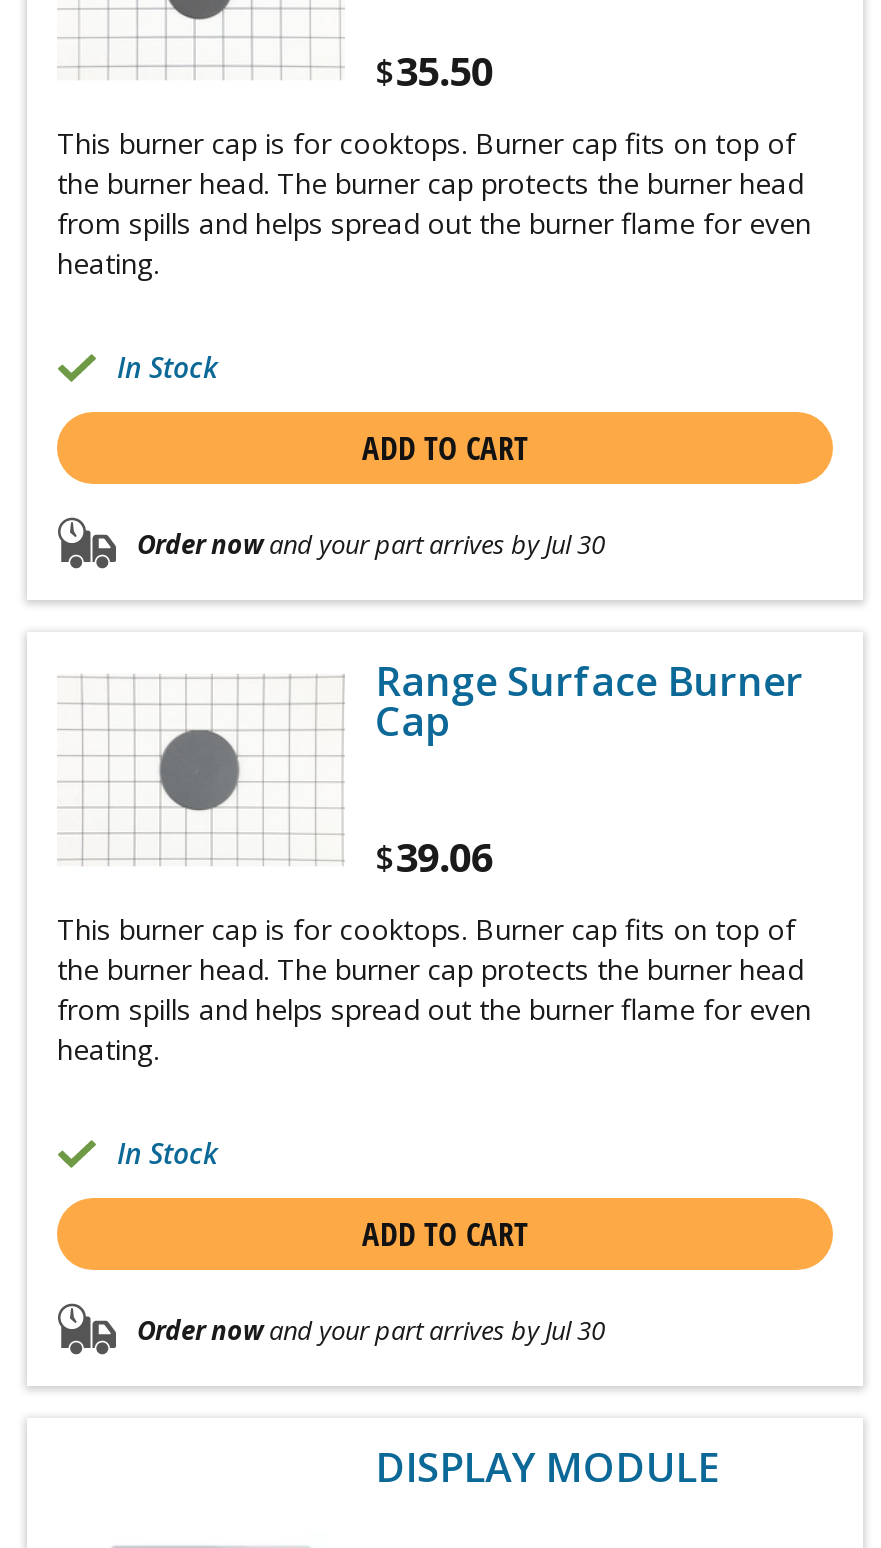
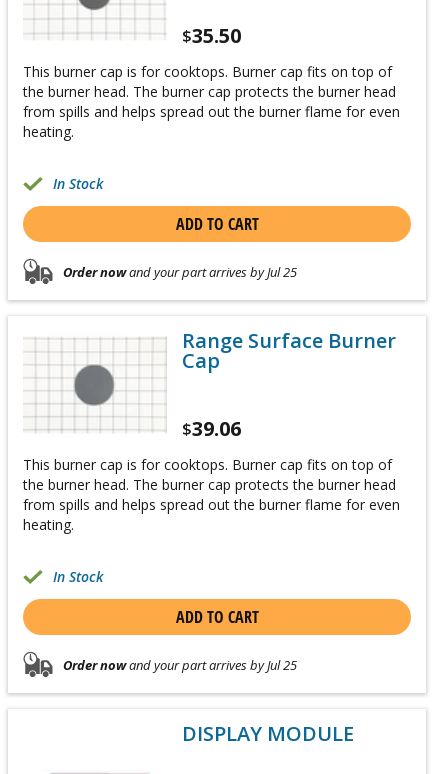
[137,525,605,561] Order nowand your part arrives by Jul 30 -> [63,263,297,281] Order nowand your part arrives by Jul 25
[137,1311,605,1347] Order nowand your part arrives by Jul 30 -> [63,656,297,674] Order nowand your part arrives by Jul 25

